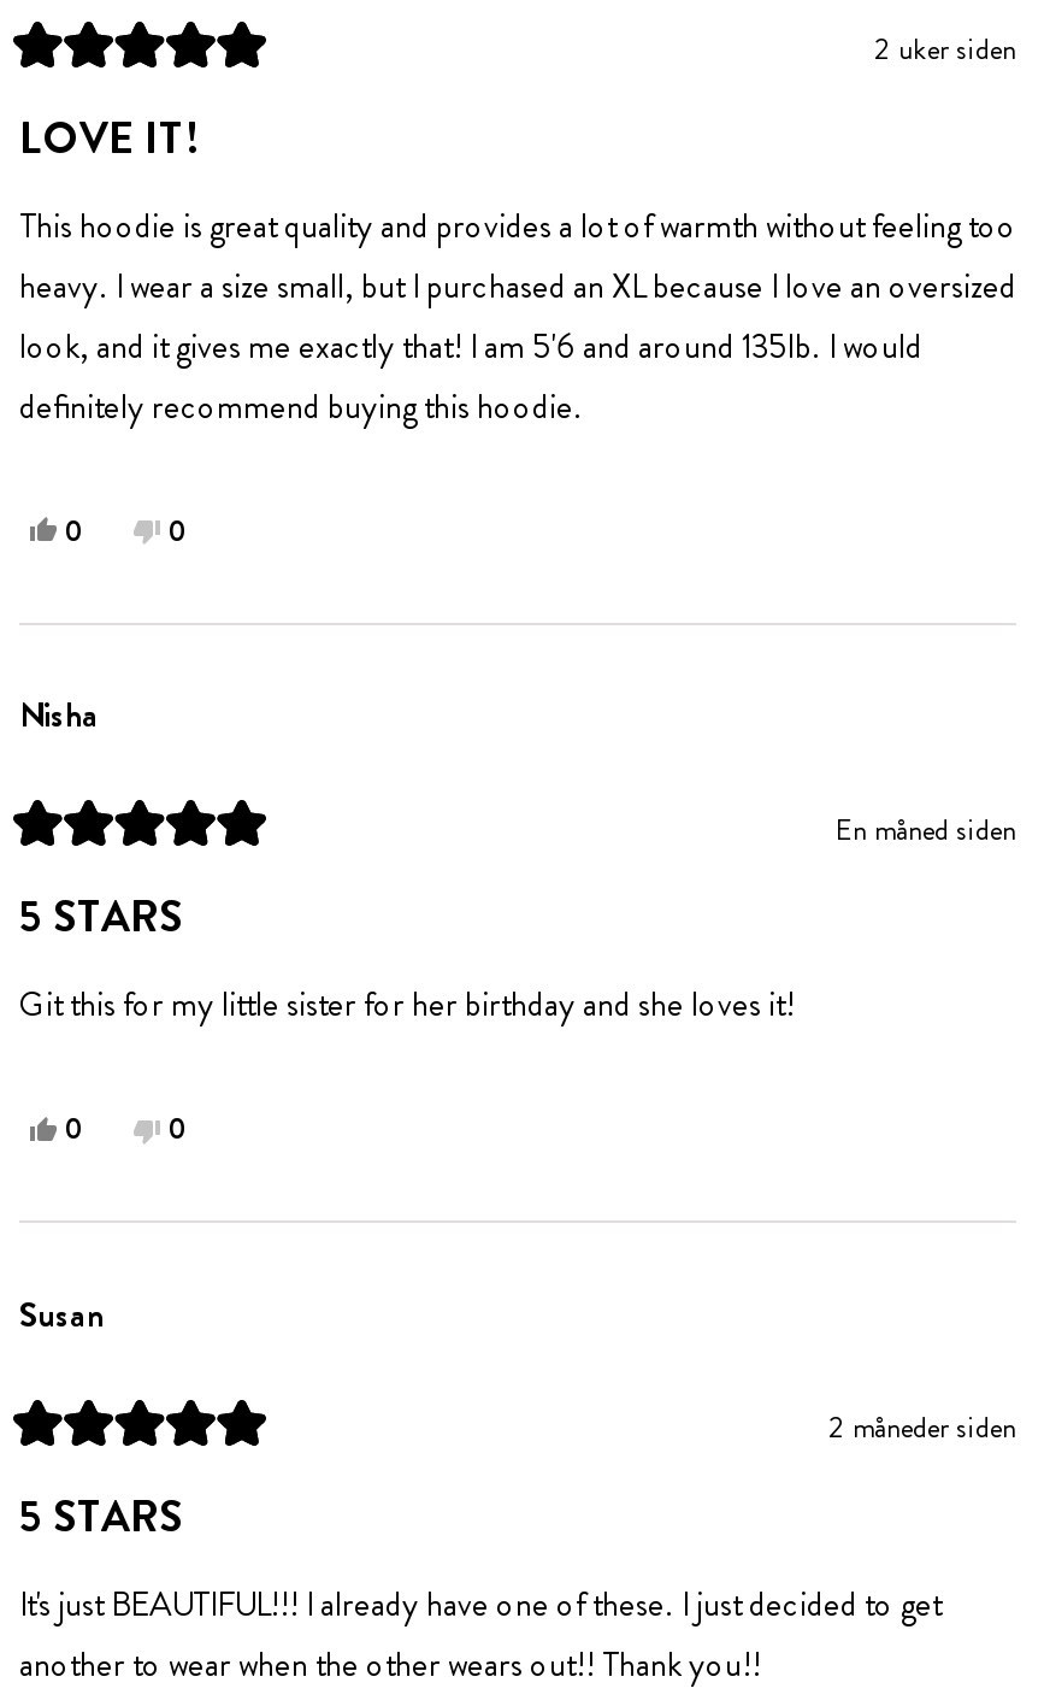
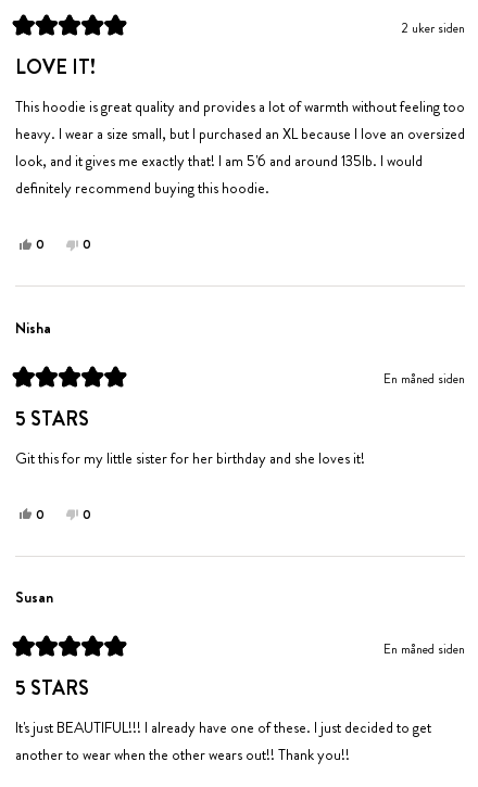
[828,1407,1016,1450] 2 måneder siden -> [383,639,465,659] En måned siden

